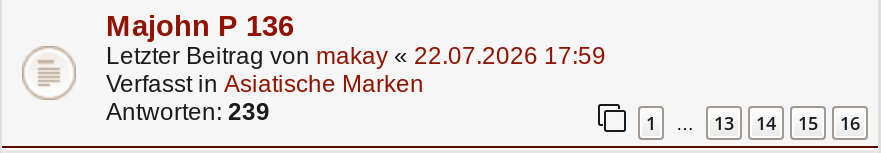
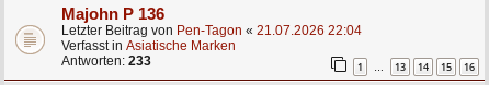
[106,43,606,71] Letzter Beitrag von makay «22.07.2026 17:59 -> [61,23,362,39] Letzter Beitrag von Pen-Tagon «21.07.2026 22:04
[106,99,270,127] Antworten: 239 -> [61,54,151,69] Antworten: 233

